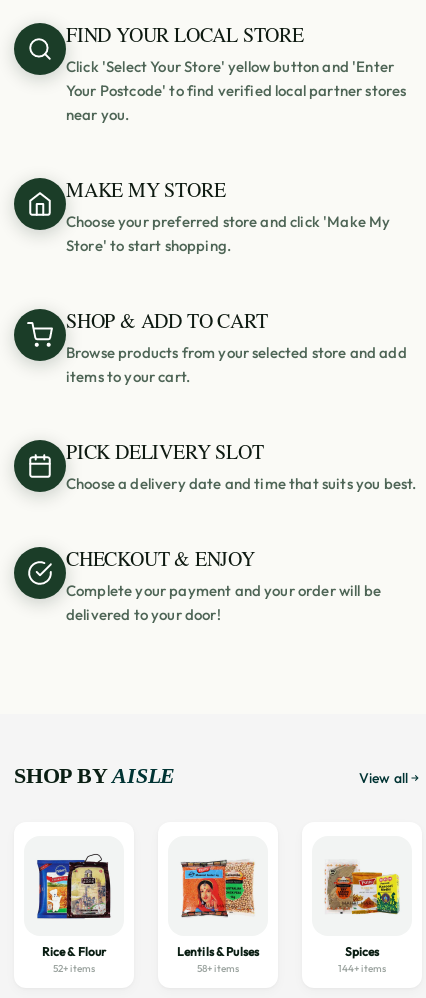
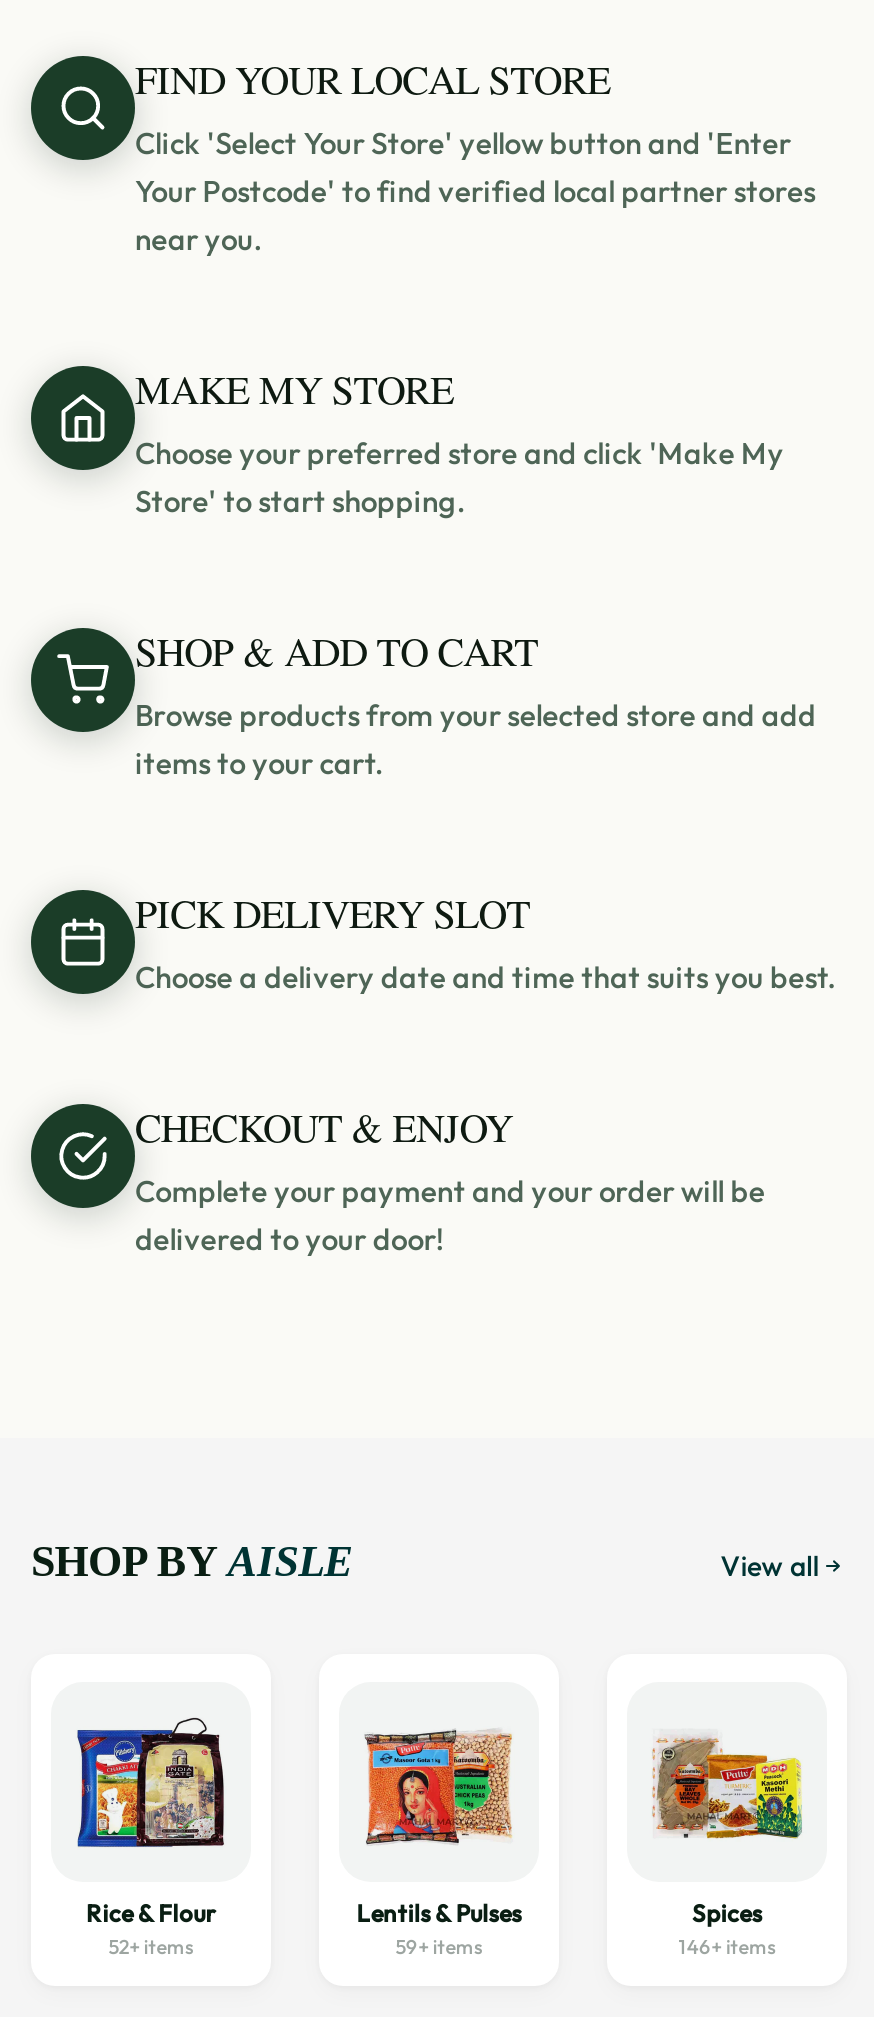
[197,962,239,975] 58+ items -> [396,1934,482,1960] 59+ items
[338,962,386,975] 144+ items -> [678,1934,776,1960] 146+ items

